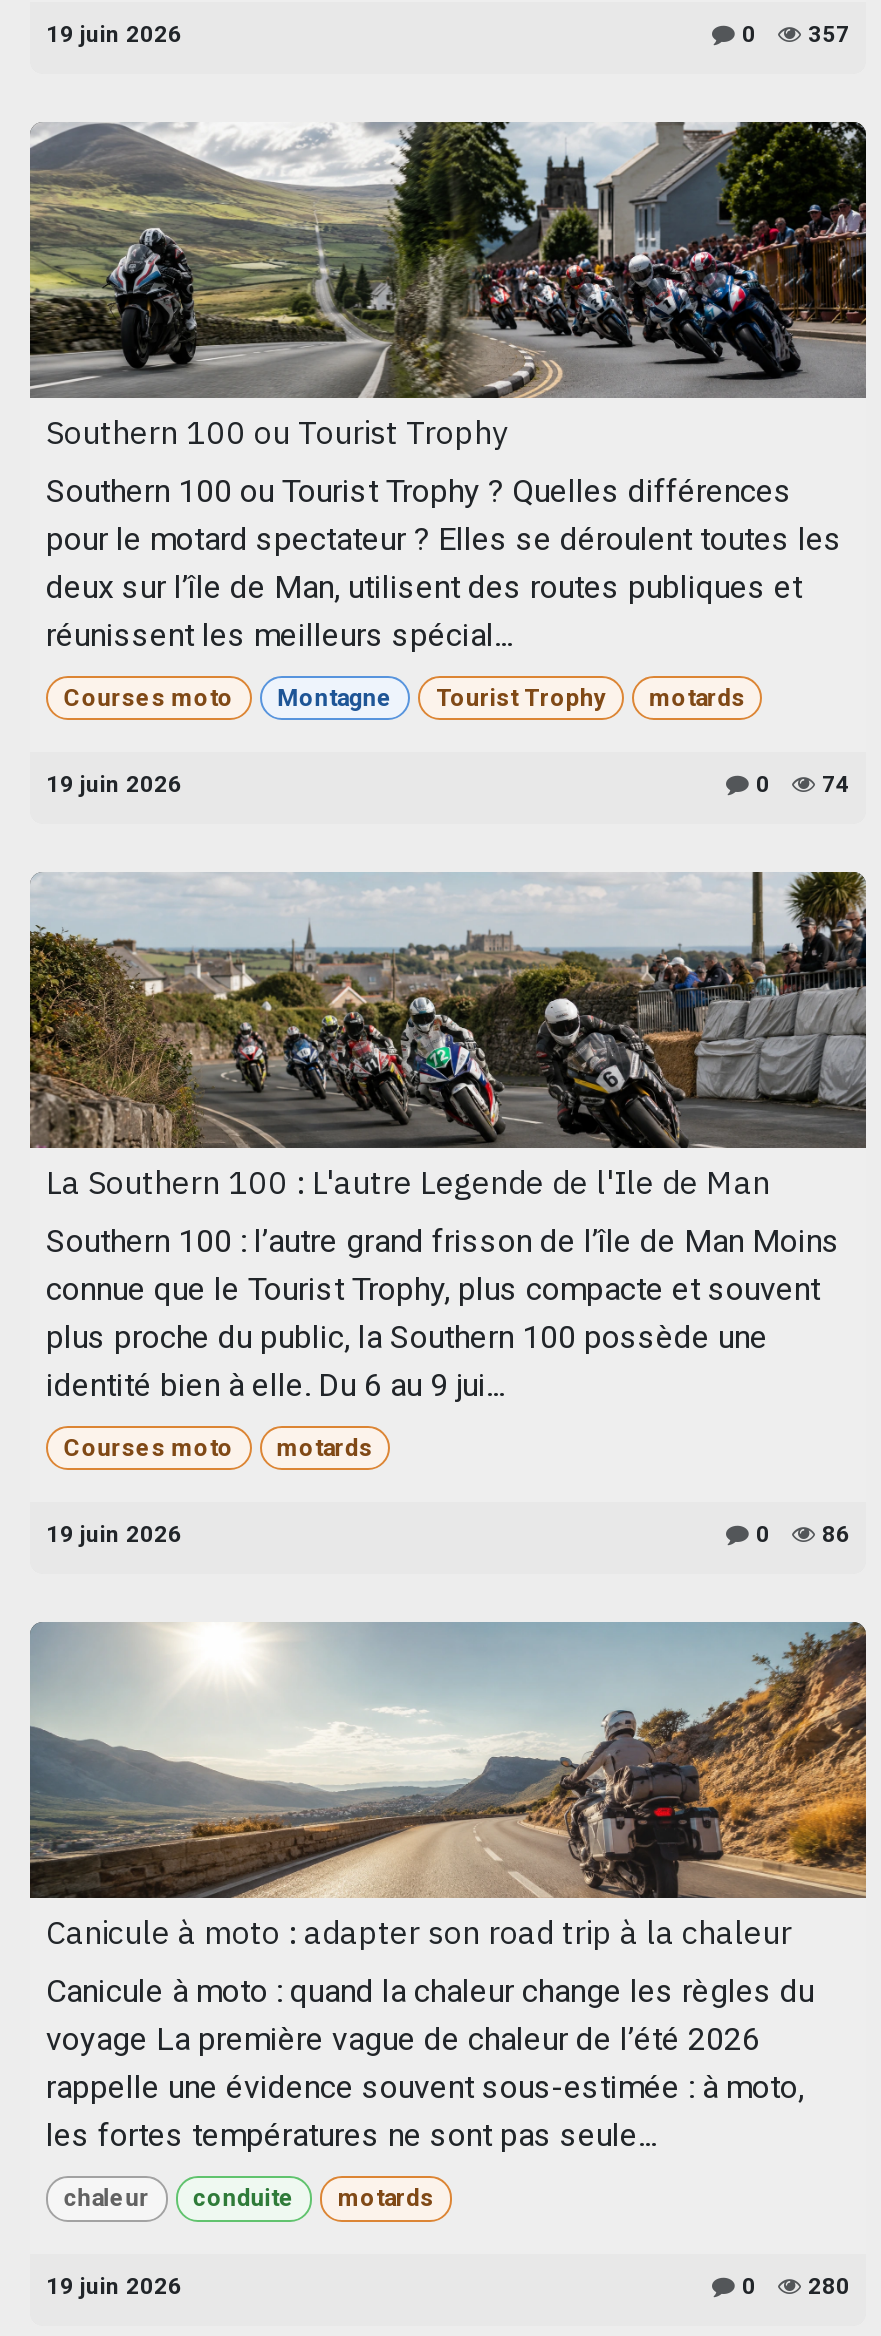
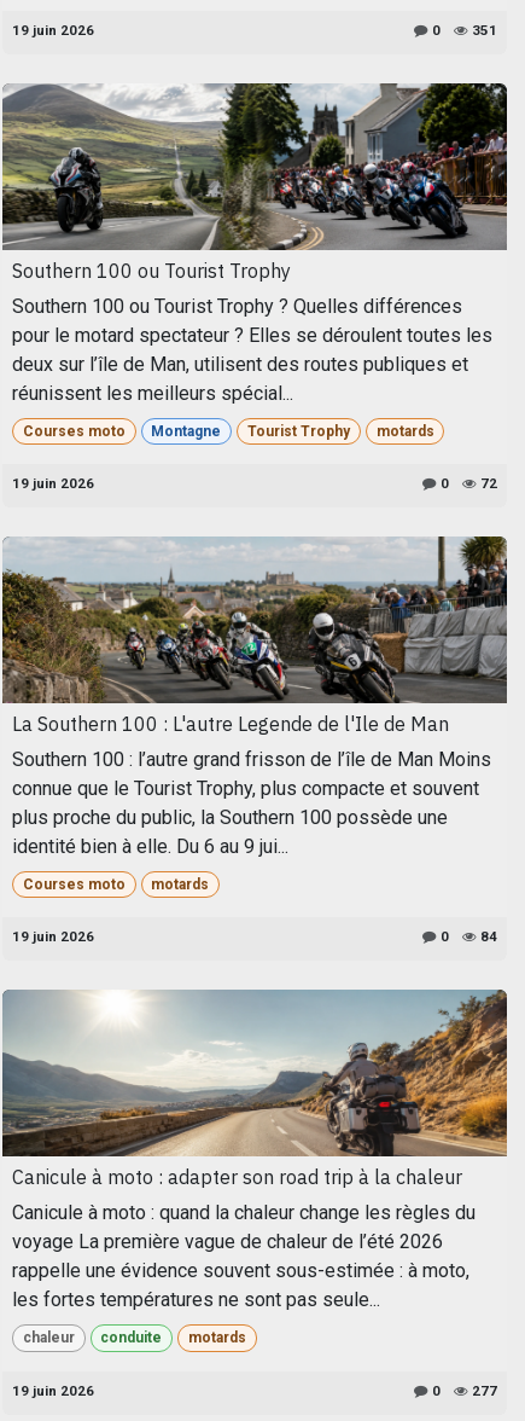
[742,19,850,47] 0 357 -> [432,21,497,38] 0 351
[756,770,850,798] 0 74 -> [441,475,497,492] 0 72
[756,1520,850,1548] 0 86 -> [441,928,497,945] 0 84
[742,2271,850,2299] 0 280 -> [432,1382,497,1399] 0 277

